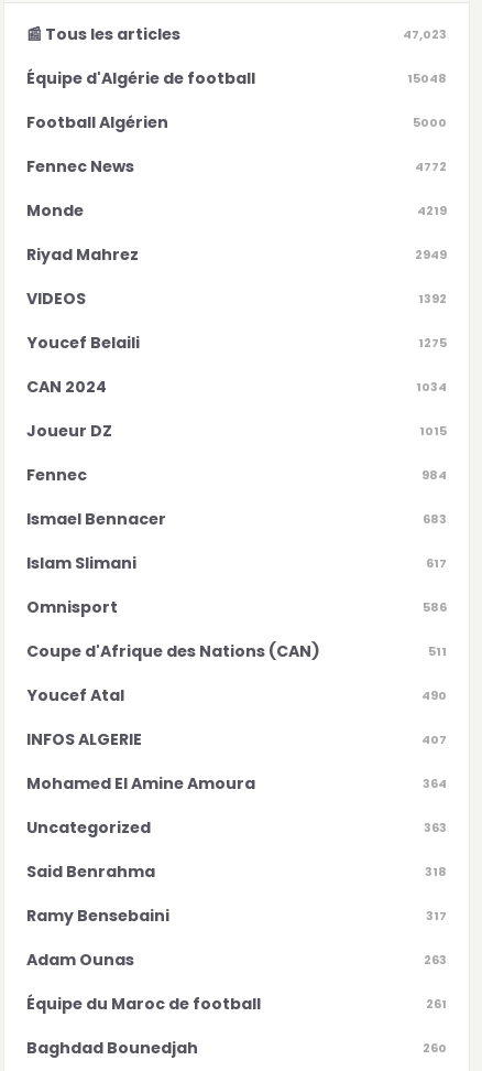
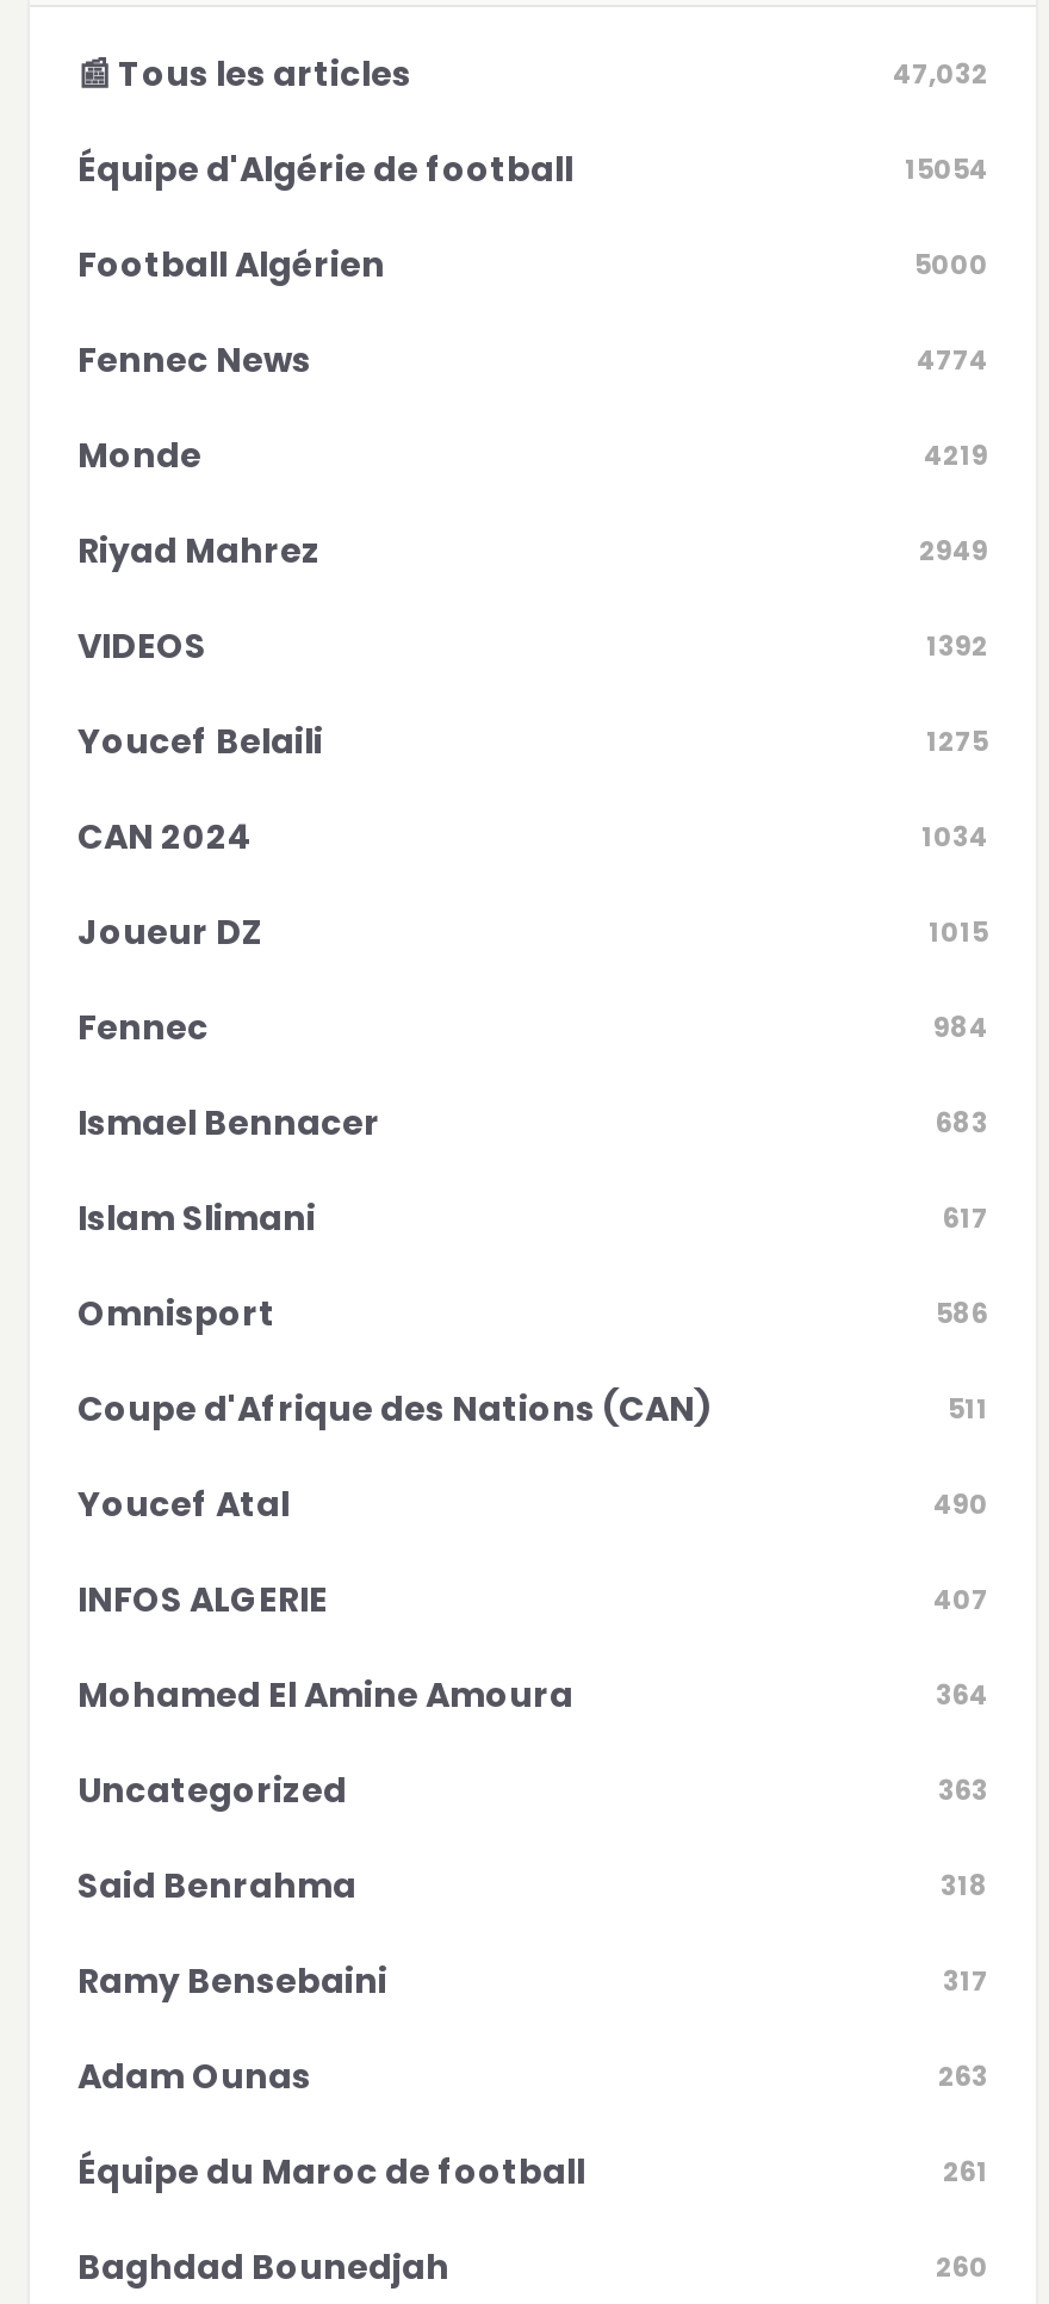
[403,25,447,42] 47,023 -> [893,54,988,92] 47,032
[407,69,447,86] 15048 -> [905,149,988,187] 15054
[415,157,447,175] 4772 -> [917,340,988,378] 4774

